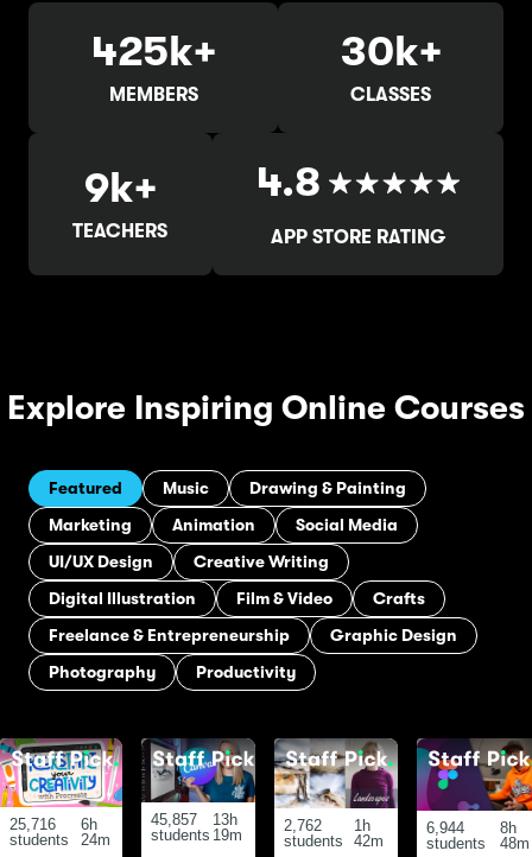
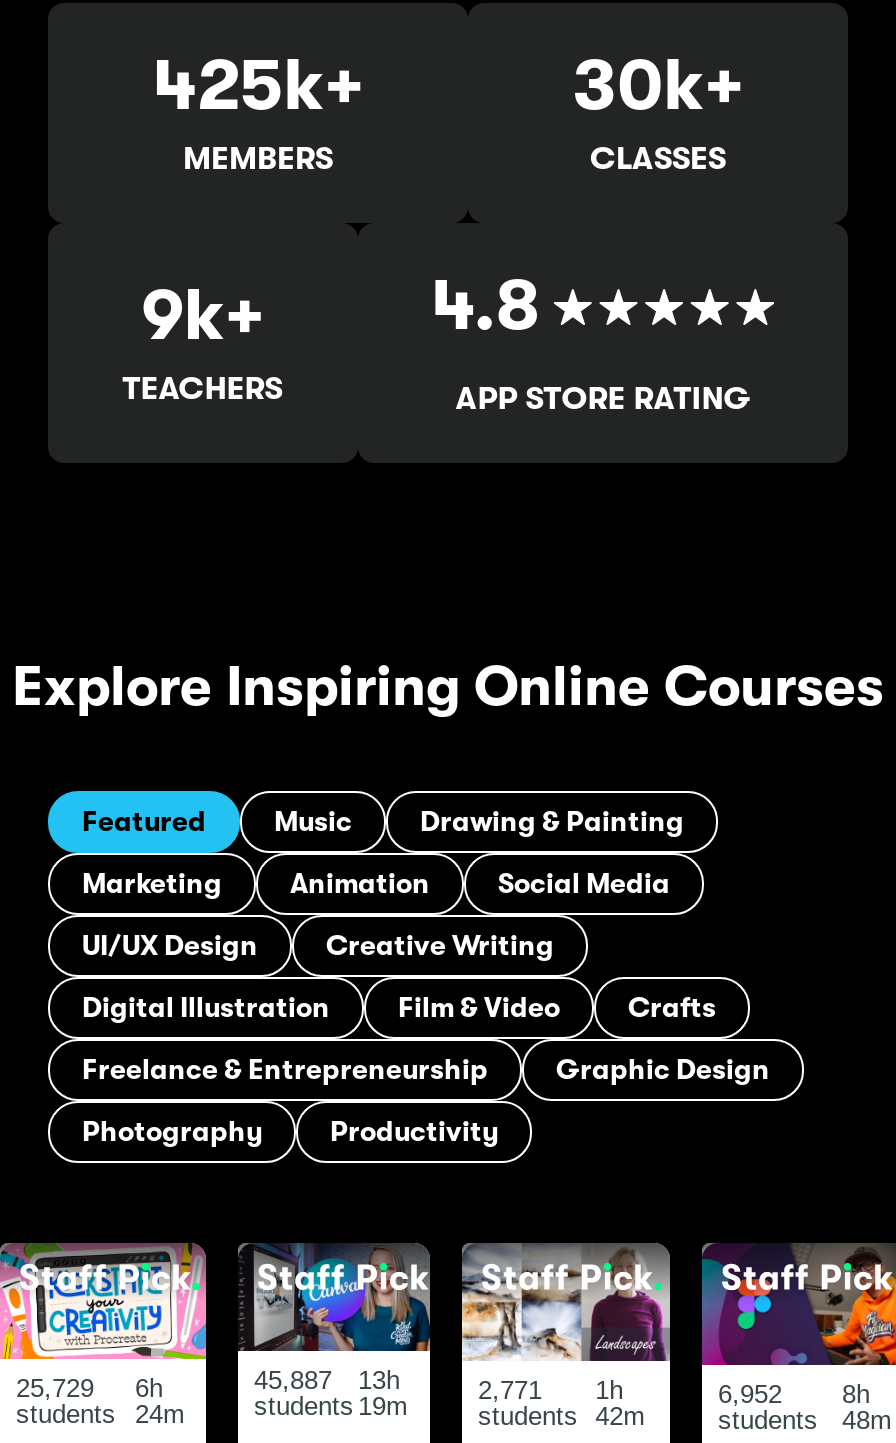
[9,815,97,833] 25,716 6h -> [16,1373,163,1403] 25,729 6h
[151,811,237,829] 45,857 13h -> [254,1365,400,1395] 45,887 13h
[284,816,370,834] 2,762 1h -> [478,1374,623,1404] 2,771 1h
[426,819,517,837] 6,944 8h -> [718,1380,870,1410] 6,952 8h

